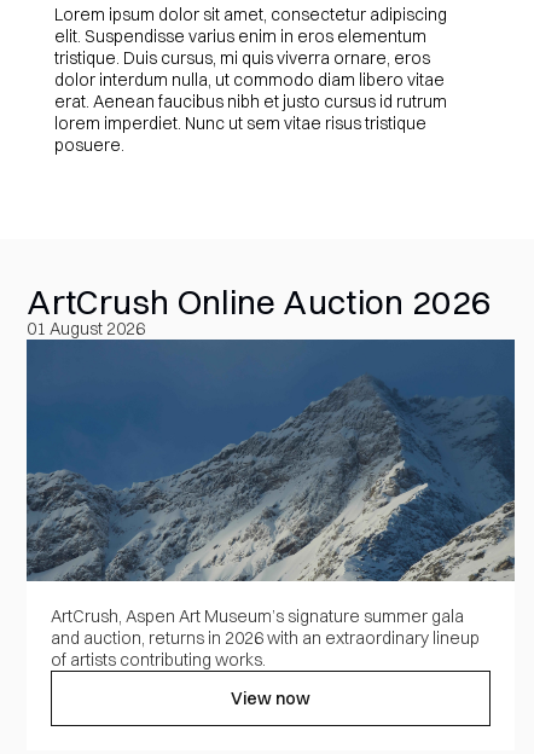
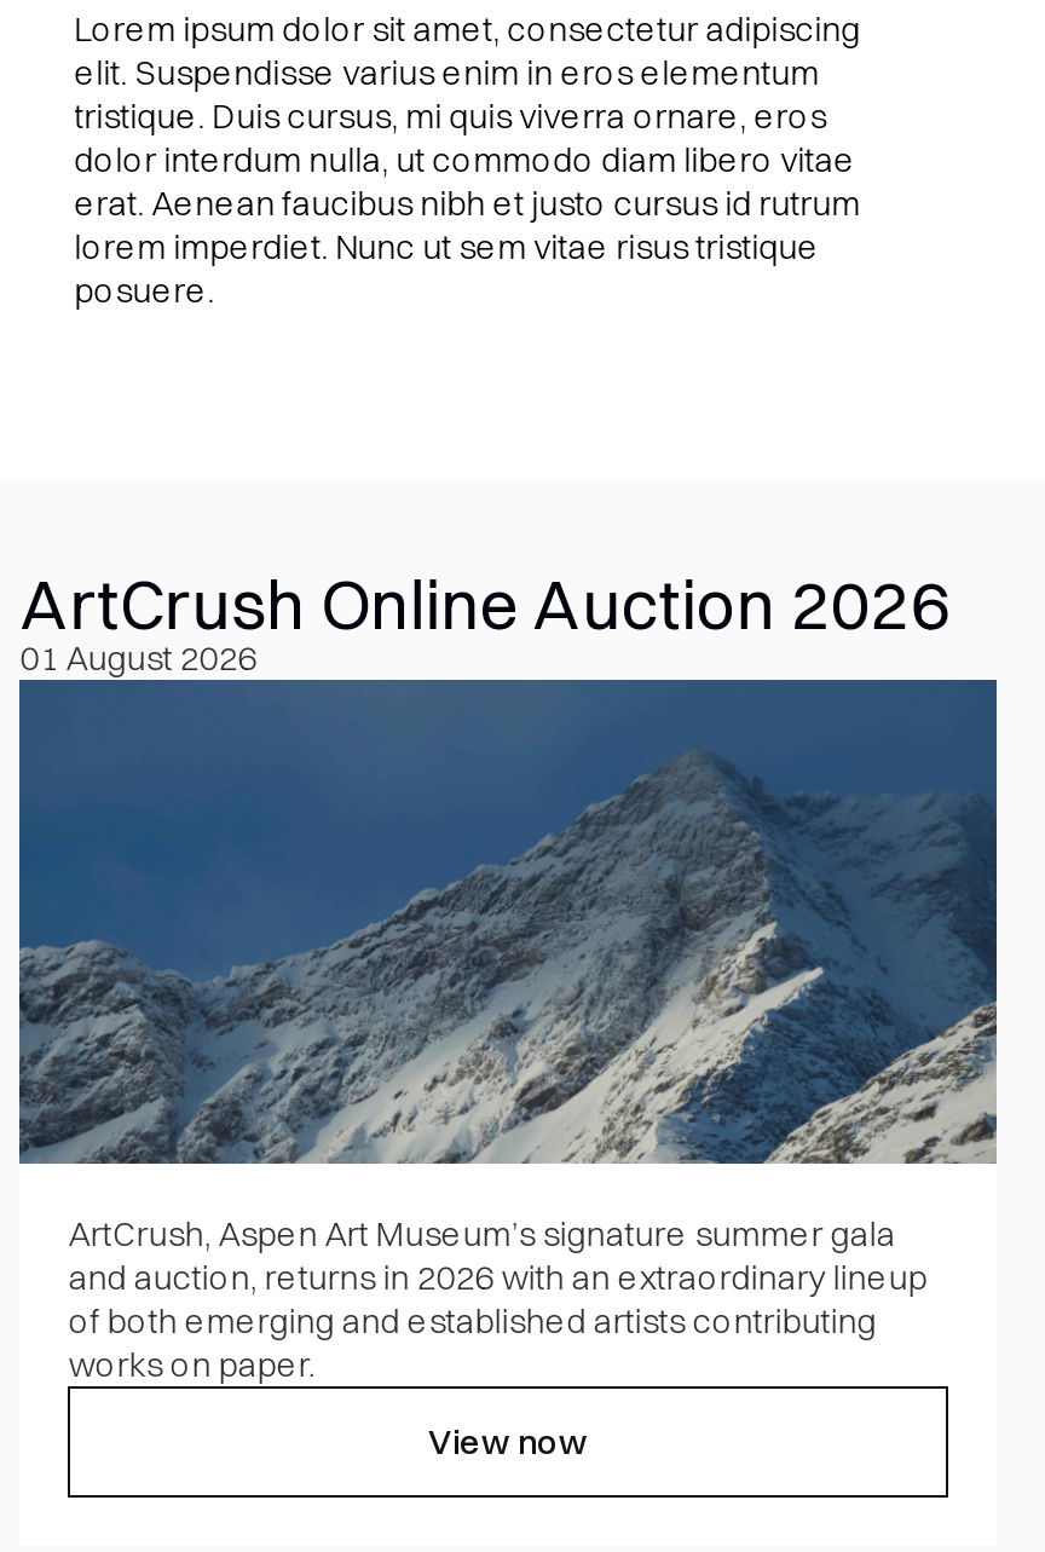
[51,648,266,670] of artists contributing works. -> [69,1298,877,1385] of both emerging and established artists contributing | works on paper.

